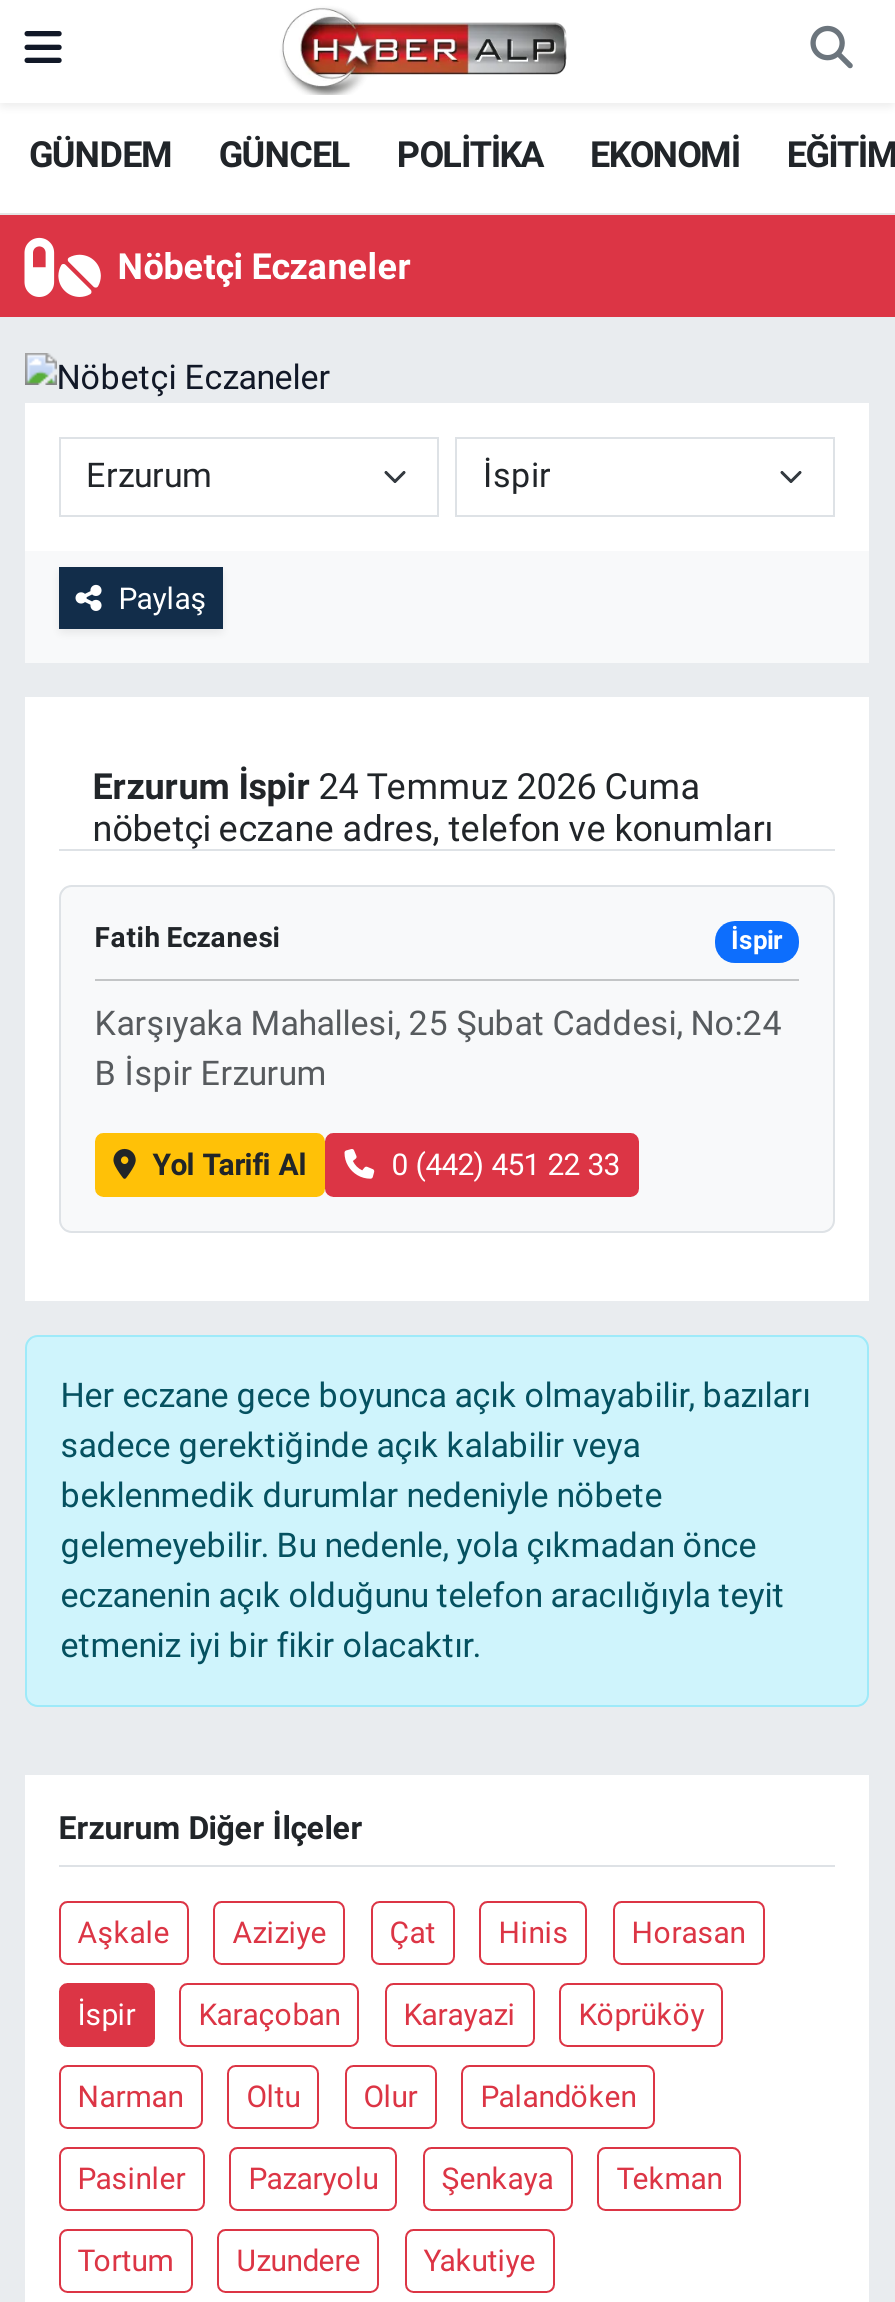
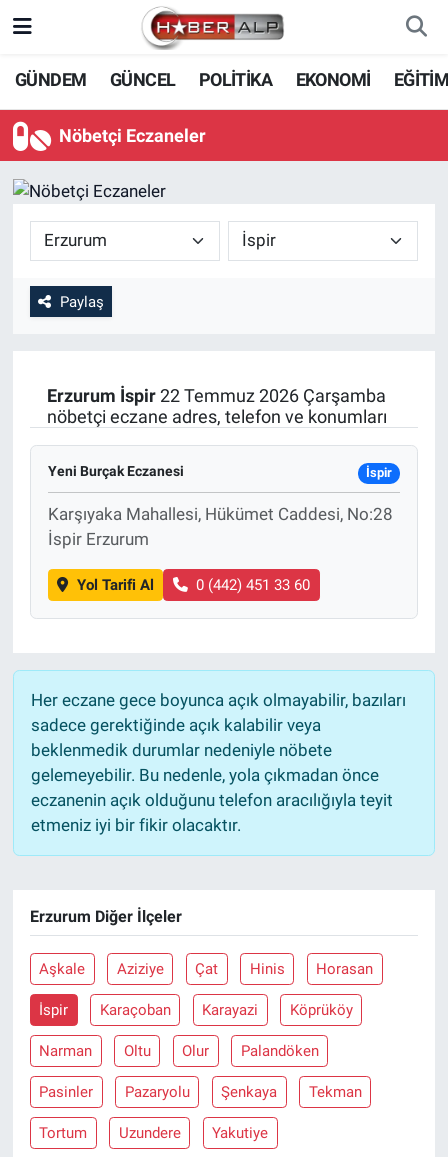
[93,765,701,807] Erzurum İspir 24 Temmuz 2026 Cuma -> [47,385,386,406] Erzurum İspir 22 Temmuz 2026 Çarşamba
[95,921,281,953] Fatih Eczanesi -> [48,463,184,479] Yeni Burçak Eczanesi
[95,1002,783,1092] Karşıyaka Mahallesi, 25 Şubat Caddesi, No:24 | B İspir Erzurum -> [48,504,393,549] Karşıyaka Mahallesi, Hükümet Caddesi, No:28 | İspir Erzurum
[391,1147,619,1183] 0 (442) 451 22 33 -> [196,576,310,594] 0 (442) 451 33 60

